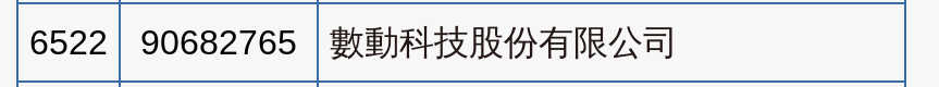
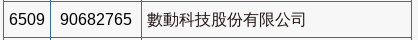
[29,24,678,61] 6522 90682765 數動科技股份有限公司 -> [9,11,307,28] 6509 90682765 數動科技股份有限公司

